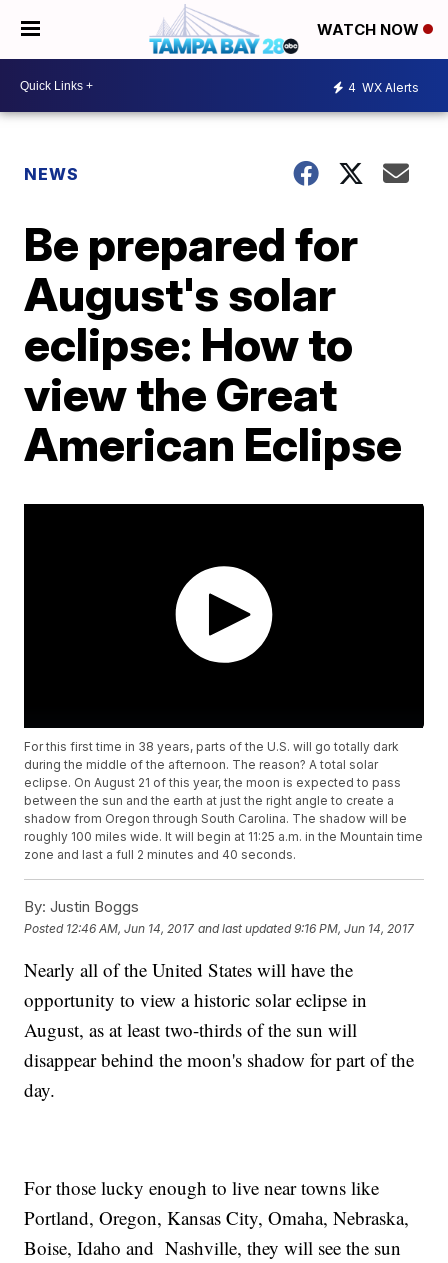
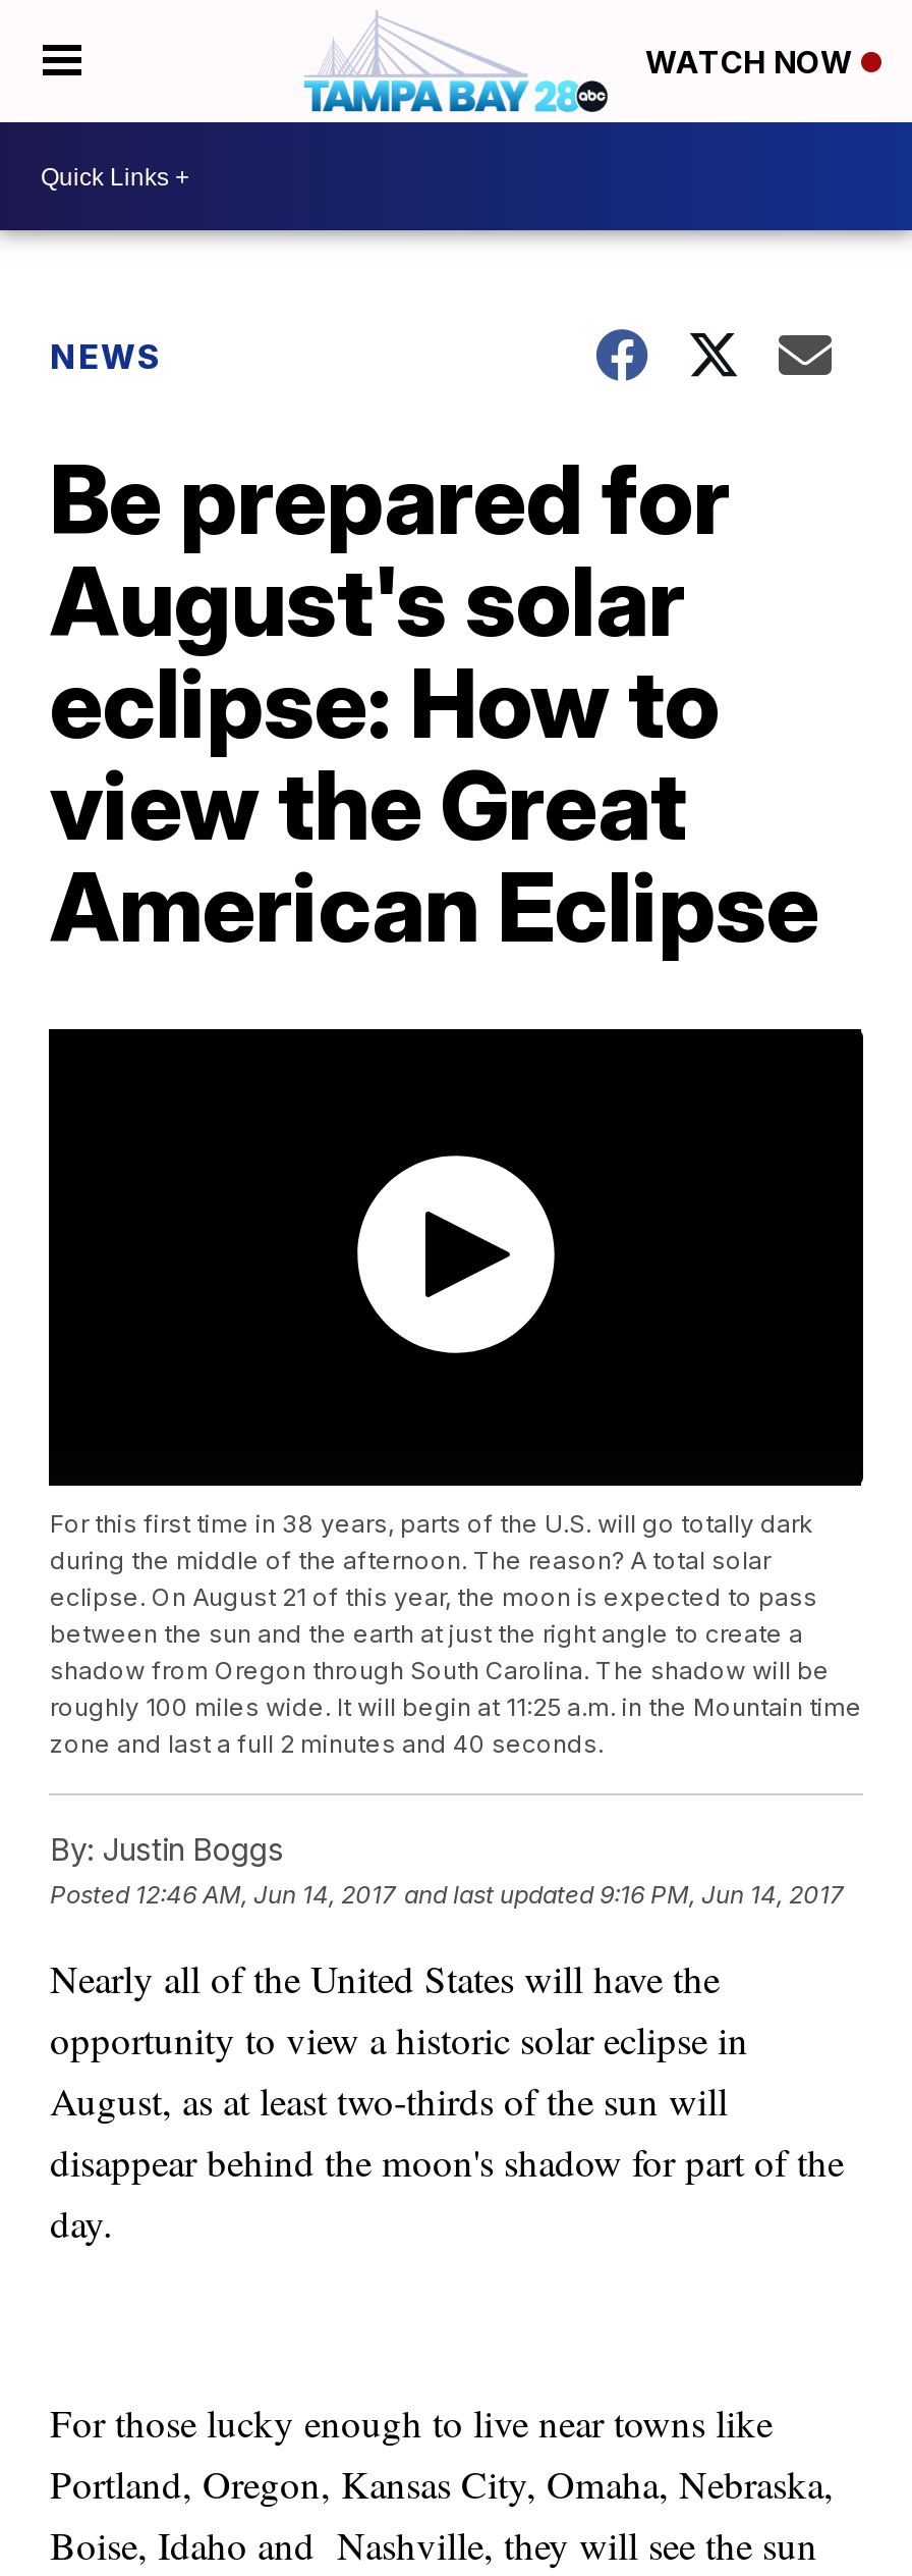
[348,79,419,94] 4 WX Alerts -> none

